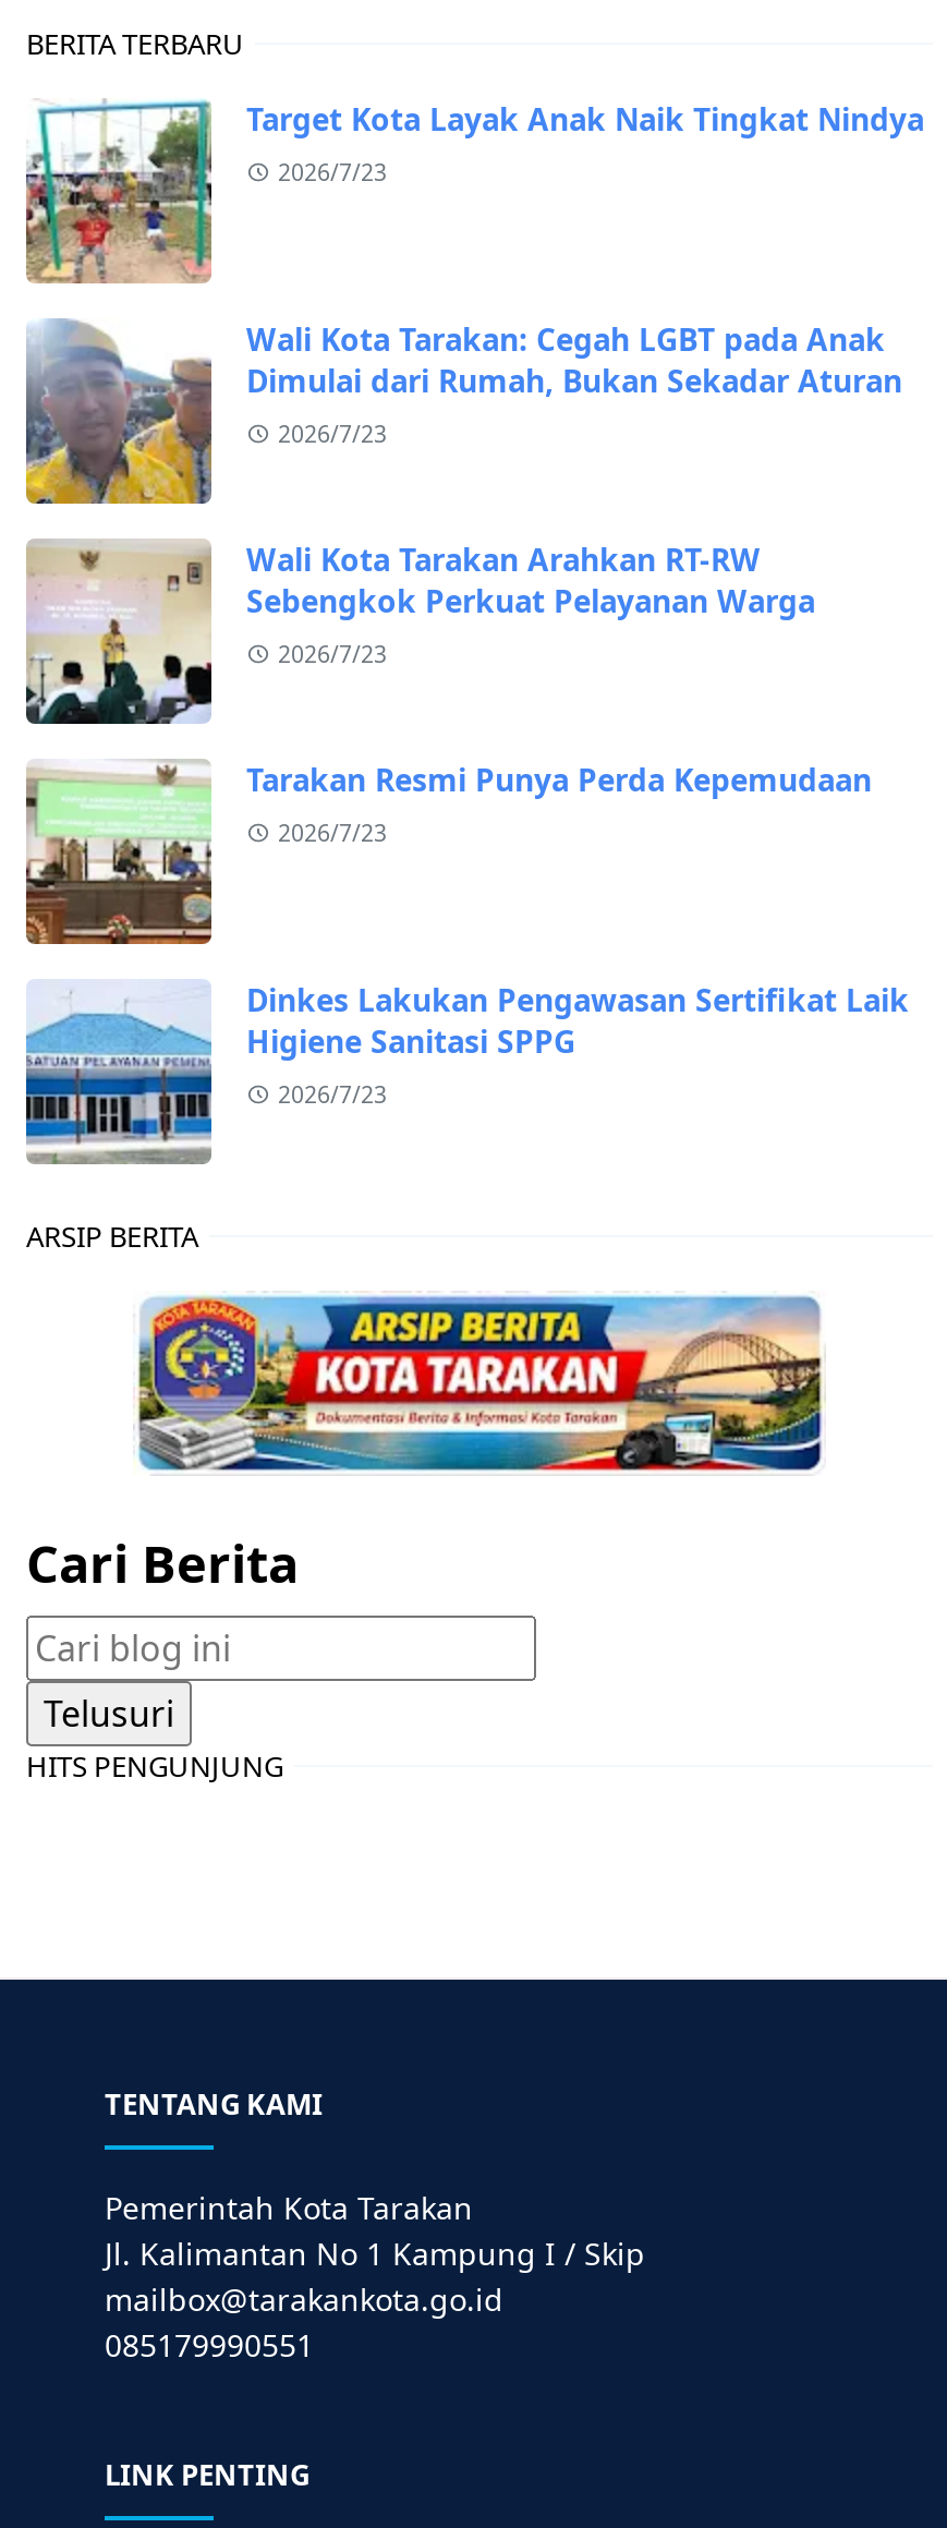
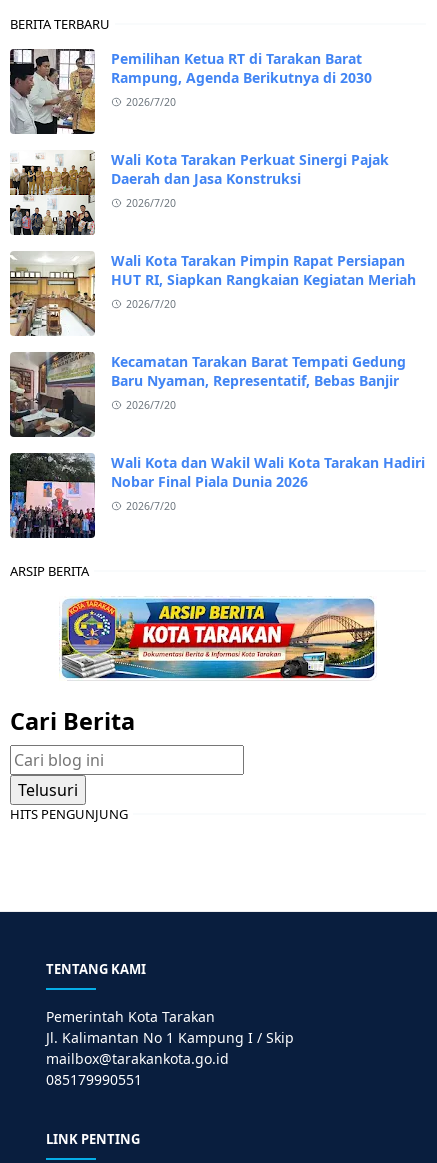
[26,98,924,283] [image] | Target Kota Layak Anak Naik Tingkat Nindya | 2026/7/23 -> [9,48,372,135] [image] | Pemilihan Ketua RT di Tarakan Barat | Rampung, Agenda Berikutnya di 2030 | 2026/7/20
[24,318,902,506] [image] | Wali Kota Tarakan: Cegah LGBT pada Anak | Dimulai dari Rumah, Bukan Sekadar Aturan | 2026/7/23 -> [9,150,389,236] [image] | Wali Kota Tarakan Perkuat Sinergi Pajak | Daerah dan Jasa Konstruksi | 2026/7/20
[24,538,815,726] [image] | Wali Kota Tarakan Arahkan RT-RW | Sebengkok Perkuat Pelayanan Warga | 2026/7/23 -> [9,251,416,337] [image] | Wali Kota Tarakan Pimpin Rapat Persiapan | HUT RI, Siapkan Rangkaian Kegiatan Meriah | 2026/7/20
[24,758,872,946] [image] | Tarakan Resmi Punya Perda Kepemudaan | 2026/7/23 -> [9,351,406,438] [image] | Kecamatan Tarakan Barat Tempati Gedung | Baru Nyaman, Representatif, Bebas Banjir | 2026/7/20
[24,978,909,1164] [image] | Dinkes Lakukan Pengawasan Sertifikat Laik | Higiene Sanitasi SPPG | 2026/7/23 -> [9,452,425,538] [image] | Wali Kota dan Wakil Wali Kota Tarakan Hadiri | Nobar Final Piala Dunia 2026 | 2026/7/20

